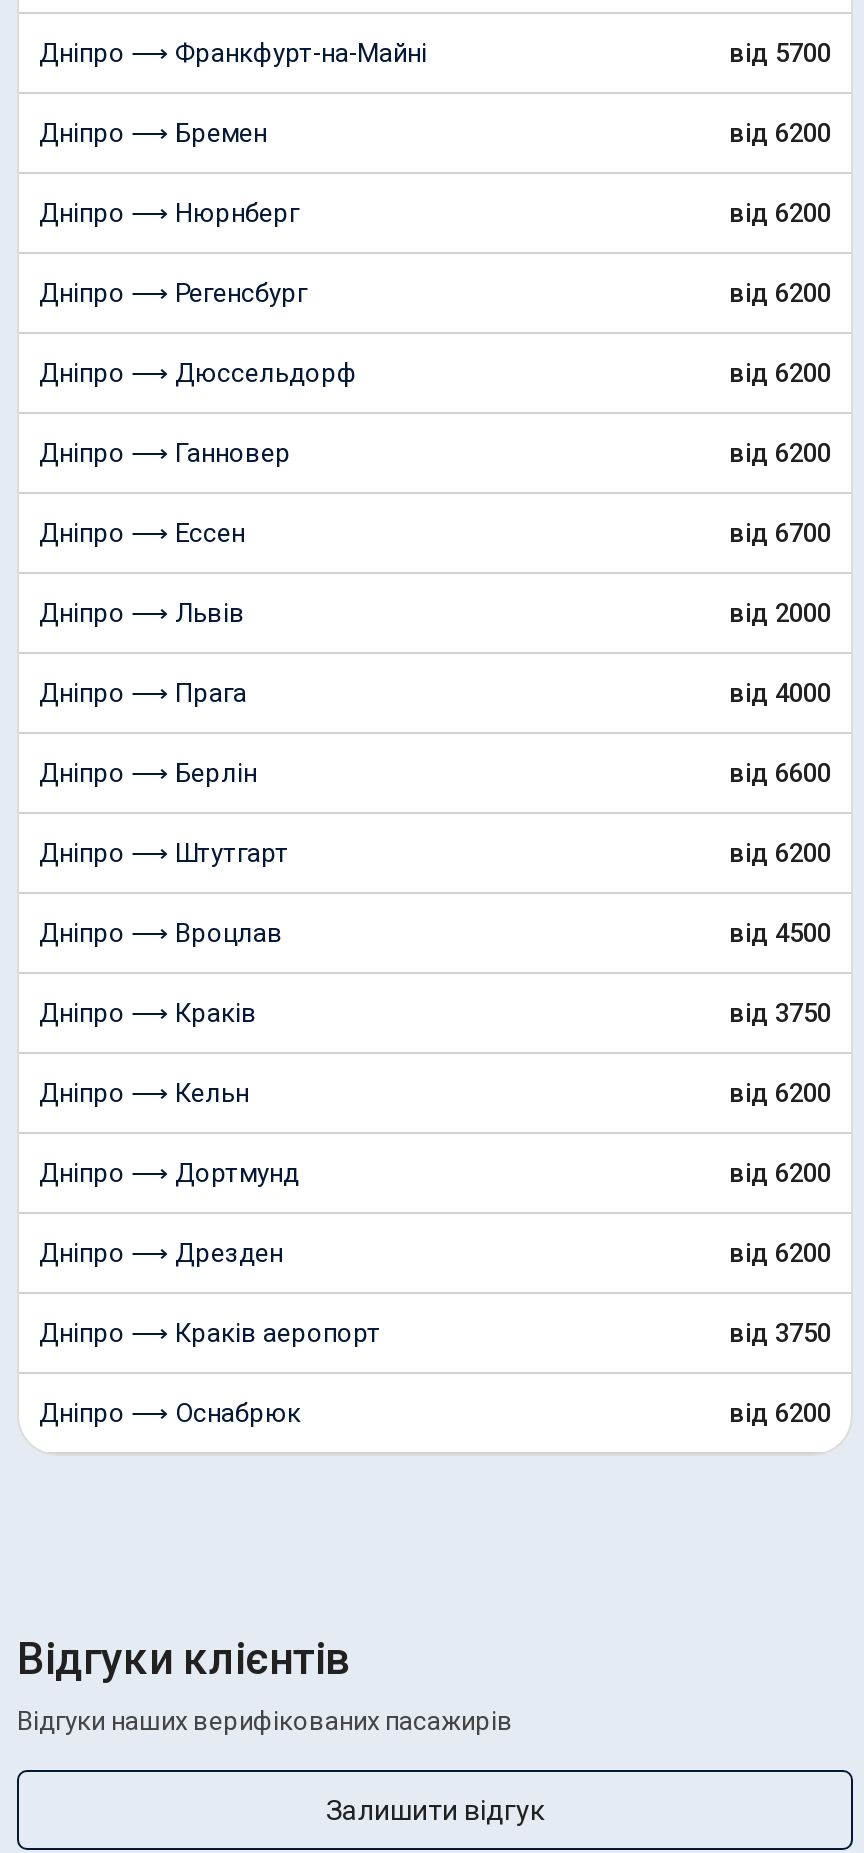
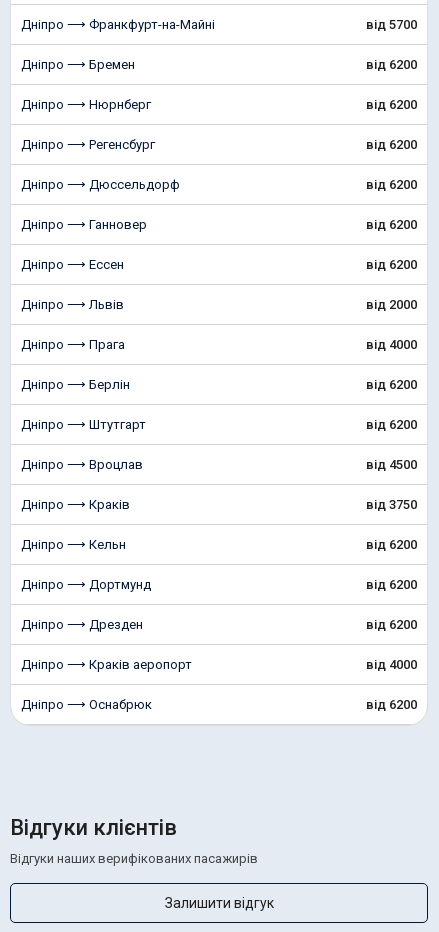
[729,518,831,548] від 6700 -> [366,257,417,272] від 6200
[729,758,831,788] від 6600 -> [366,377,417,392] від 6200
[729,1318,831,1348] від 3750 -> [366,657,417,672] від 4000

